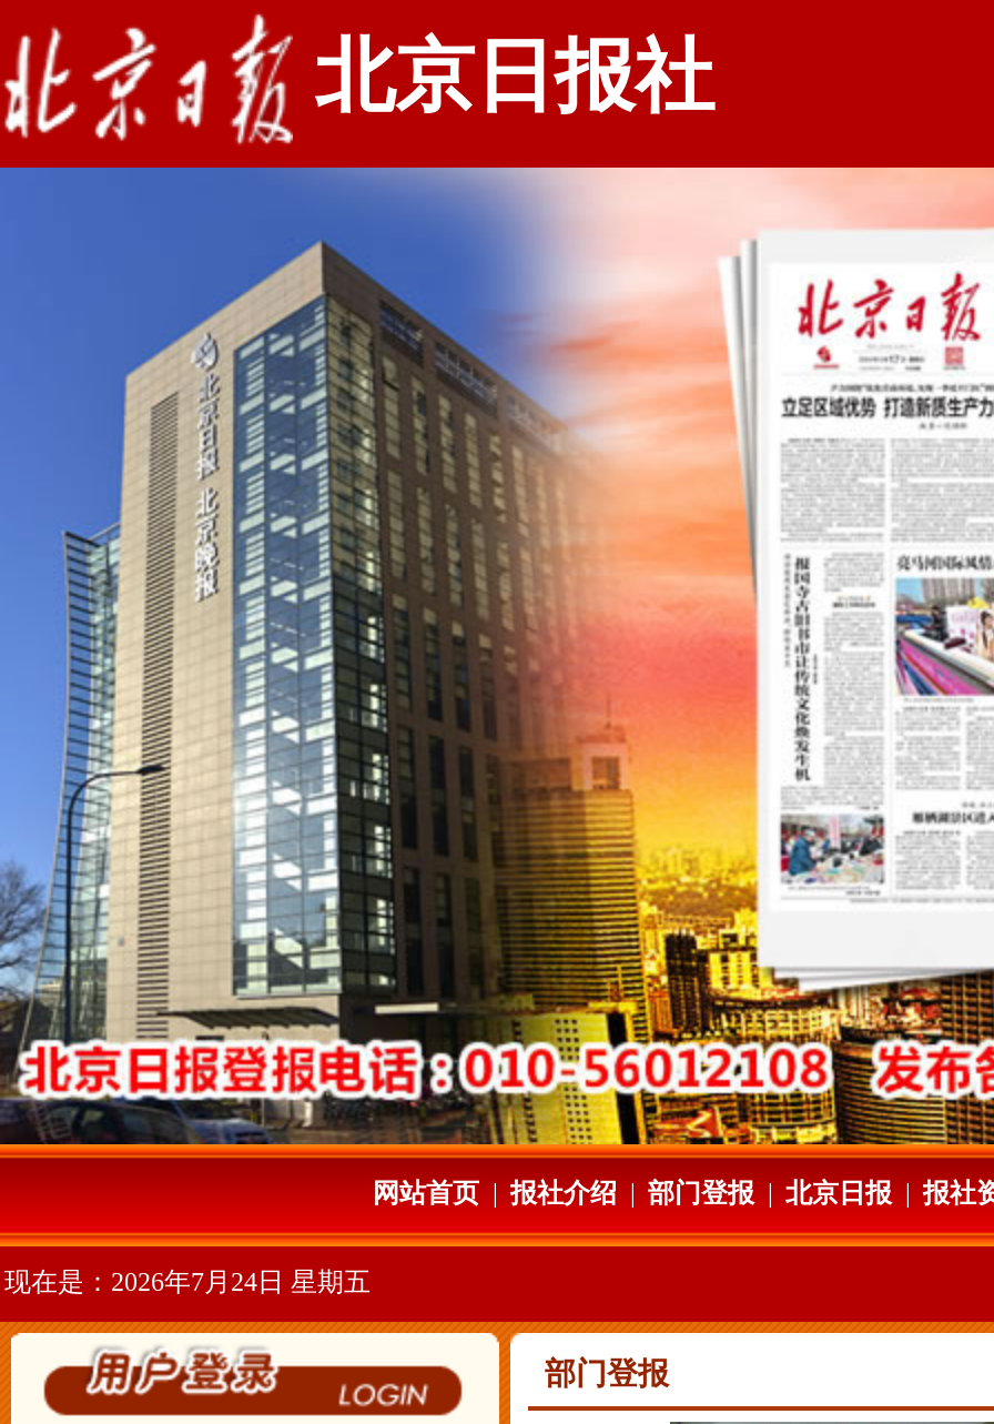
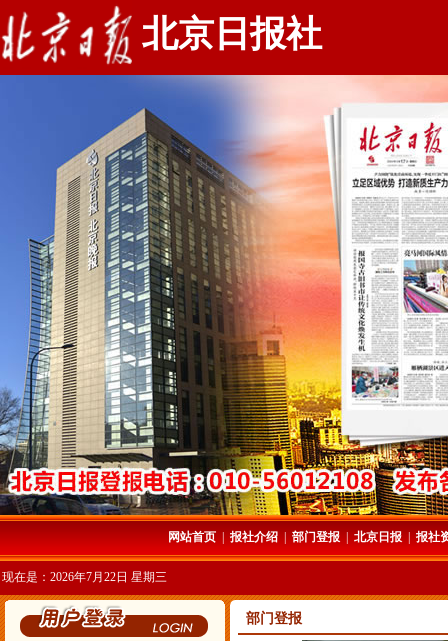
[4,1266,371,1297] 现在是：2026年7月24日 星期五 -> [2,570,167,584] 现在是：2026年7月22日 星期三

